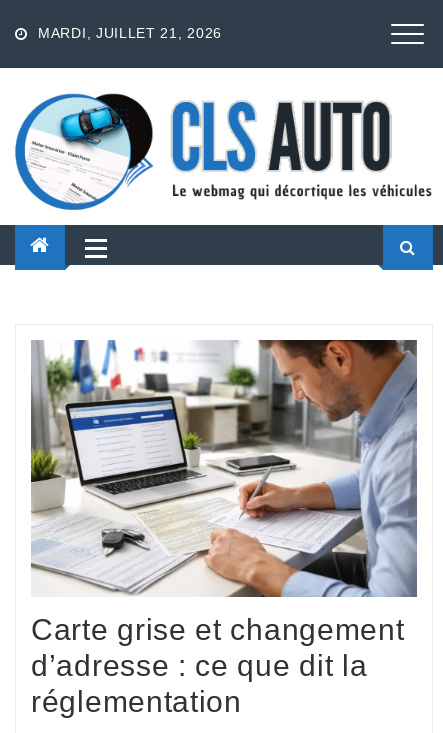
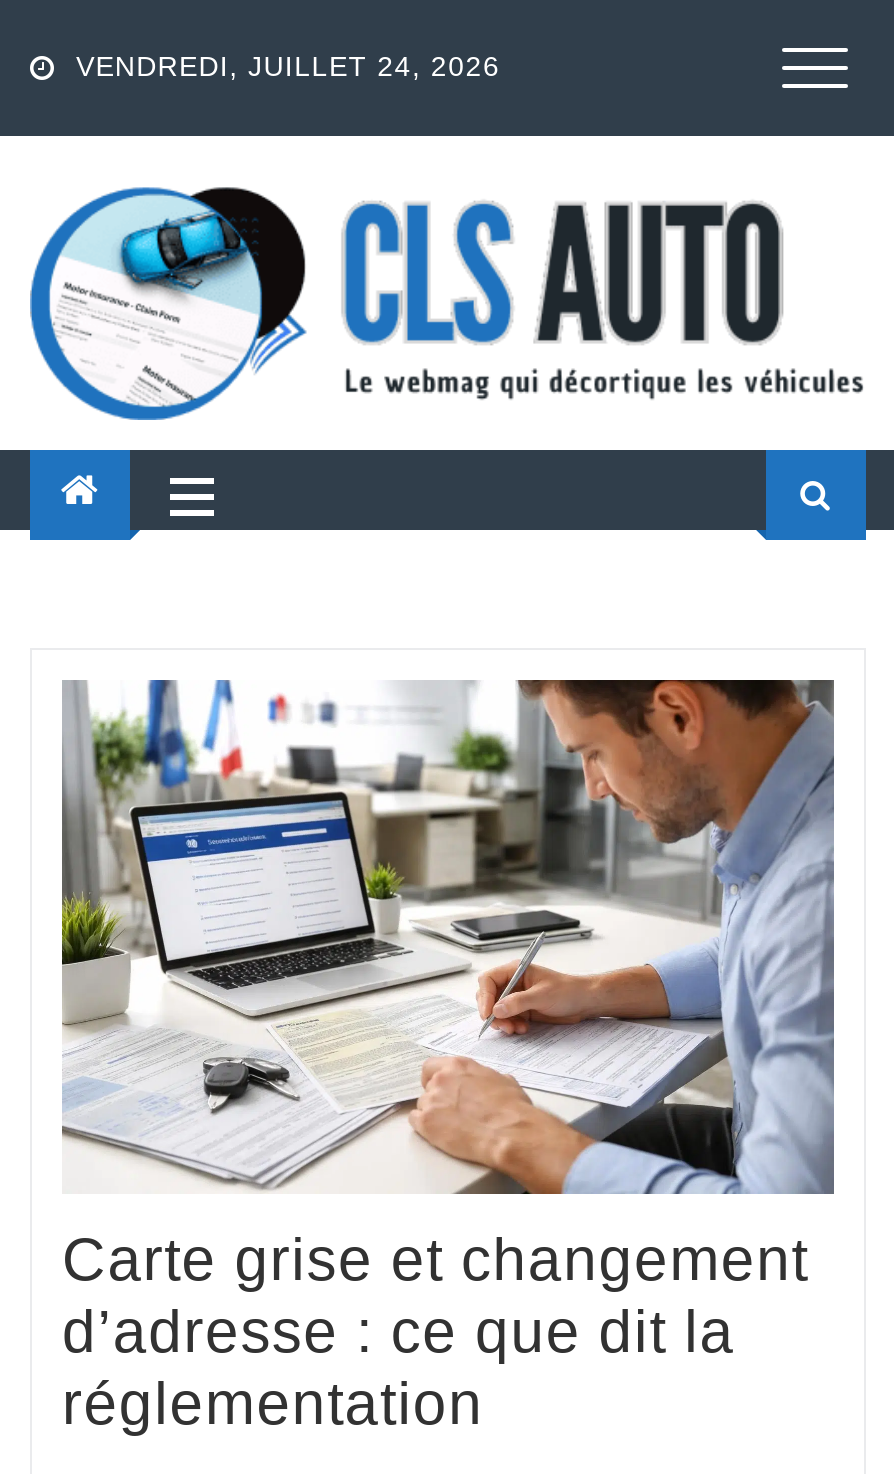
[38,24,222,40] MARDI, JUILLET 21, 2026 -> [76,49,500,81] VENDREDI, JUILLET 24, 2026

